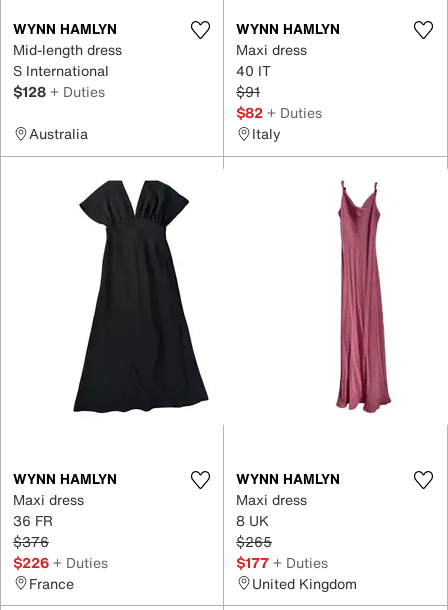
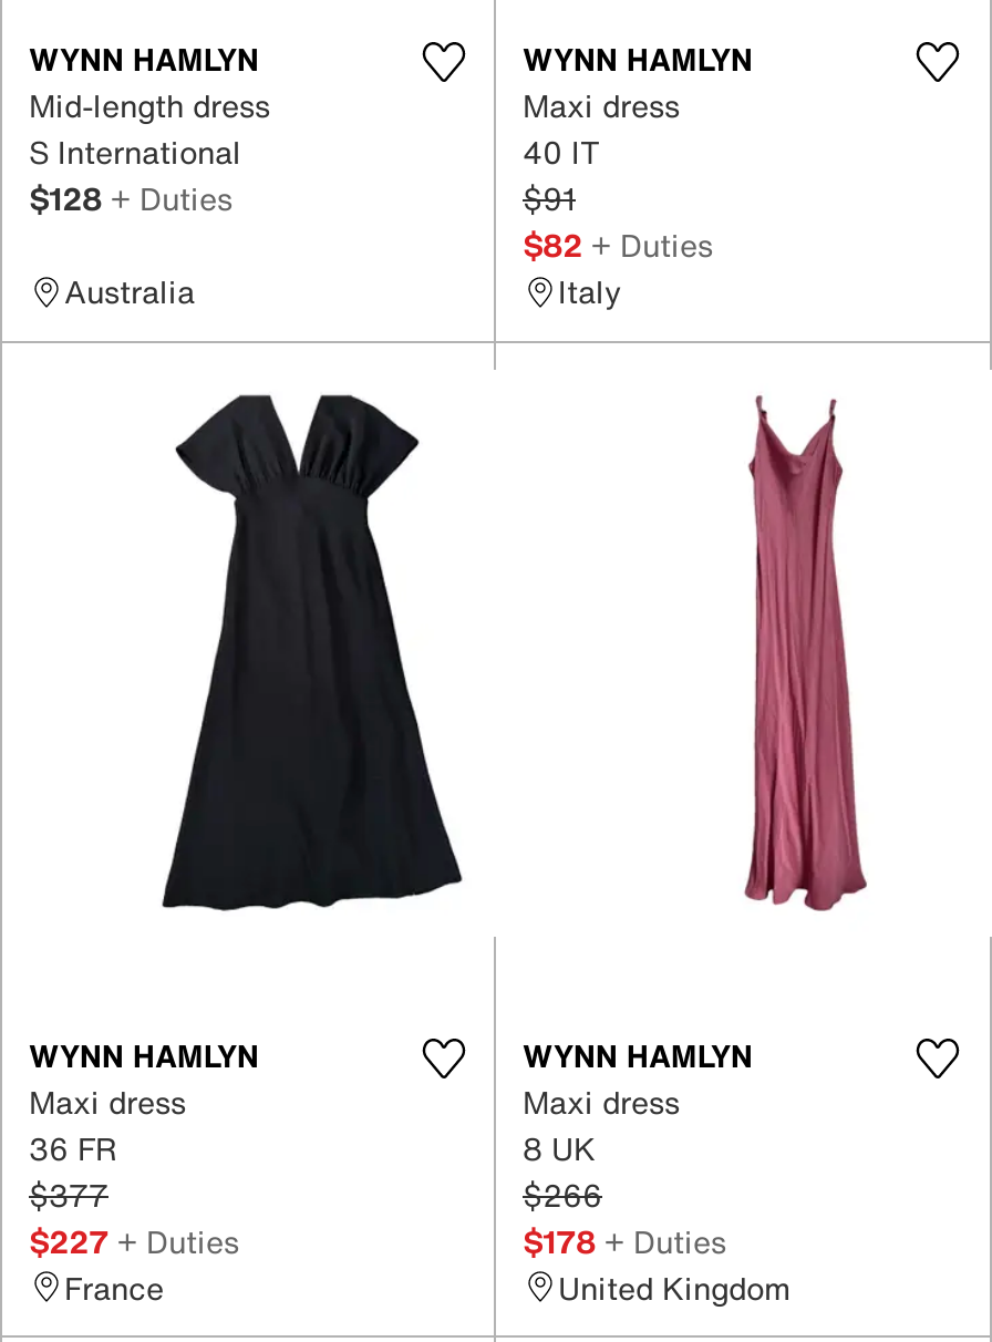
[13,530,49,551] $376 -> [29,1170,108,1217] $377
[236,530,272,551] $265 -> [523,1170,602,1217] $266
[13,551,108,572] $226 + Duties -> [29,1217,239,1263] $227 + Duties
[236,551,328,572] $177 + Duties -> [523,1217,726,1263] $178 + Duties

